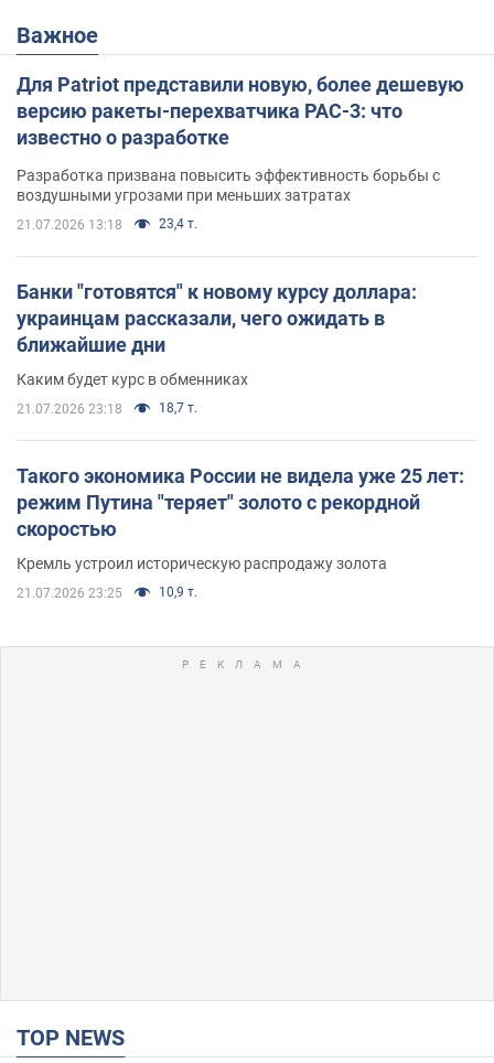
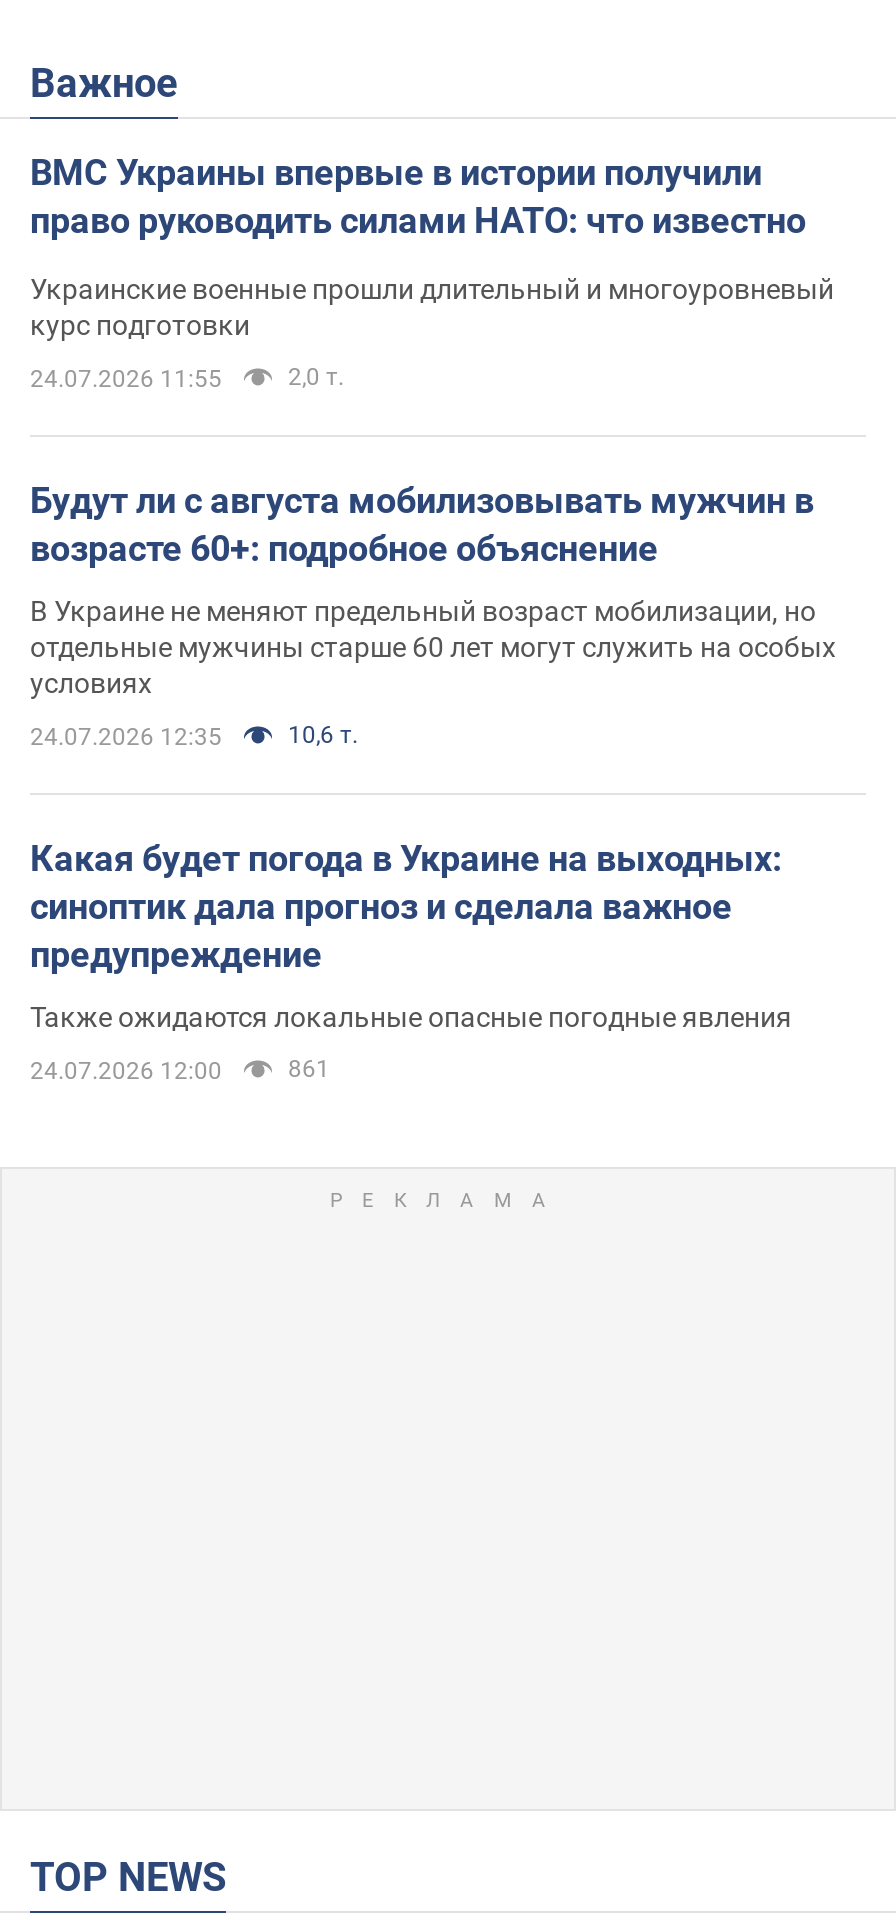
[17,72,464,149] Для Patriot представили новую, более дешевую | версию ракеты-перехватчика PAC-3: что | известно о разработке -> [30,150,806,240] ВМС Украины впервые в истории получили | право руководить силами НАТО: что известно
[17,166,440,204] Разработка призвана повысить эффективность борьбы с | воздушными угрозами при меньших затратах -> [30,272,834,340] Украинские военные прошли длительный и многоуровневый | курс подготовки
[17,216,197,232] 21.07.2026 13:18 | 23,4 т. -> [30,362,344,392] 24.07.2026 11:55 | 2,0 т.
[17,280,417,356] Банки "готовятся" к новому курсу доллара: | украинцам рассказали, чего ожидать в | ближайшие дни -> [30,478,814,568] Будут ли с августа мобилизовывать мужчин в | возрасте 60+: подробное объяснение
[17,370,248,388] Каким будет курс в обменниках -> [30,594,836,698] В Украине не меняют предельный возраст мобилизации, но | отдельные мужчины старше 60 лет могут служить на особых | условиях
[17,400,197,416] 21.07.2026 23:18 | 18,7 т. -> [30,720,358,750] 24.07.2026 12:35 | 10,6 т.
[17,464,464,540] Такого экономика России не видела уже 25 лет: | режим Путина "теряет" золото с рекордной | скоростью -> [30,836,782,974] Какая будет погода в Украине на выходных: | синоптик дала прогноз и сделала важное | предупреждение
[17,554,387,572] Кремль устроил историческую распродажу золота -> [30,1000,792,1032] Также ожидаются локальные опасные погодные явления
[17,584,197,601] 21.07.2026 23:25 | 10,9 т. -> [30,1054,330,1084] 24.07.2026 12:00 | 861

